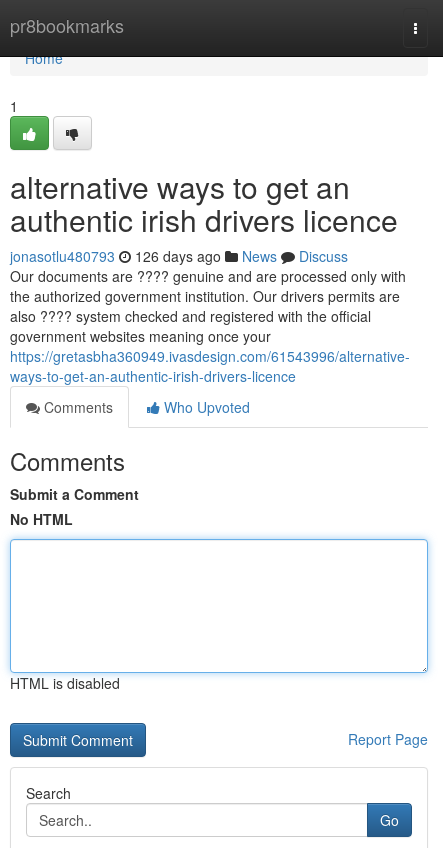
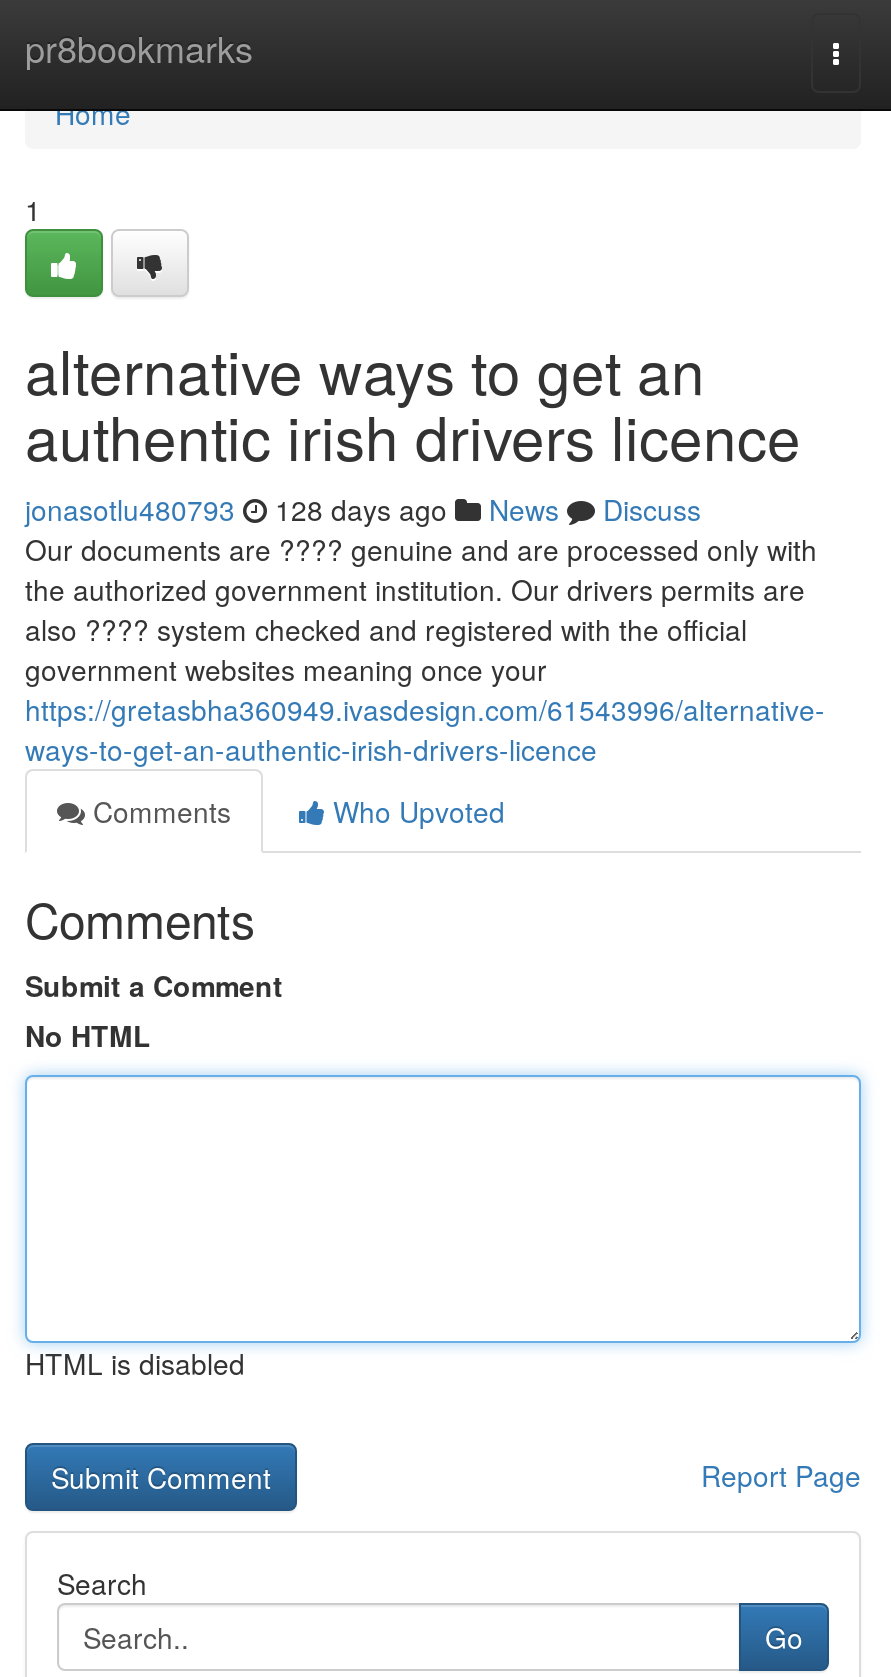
[10,246,348,266] jonasotlu480793 126 days ago News Discuss -> [25,489,701,529] jonasotlu480793 128 days ago News Discuss

